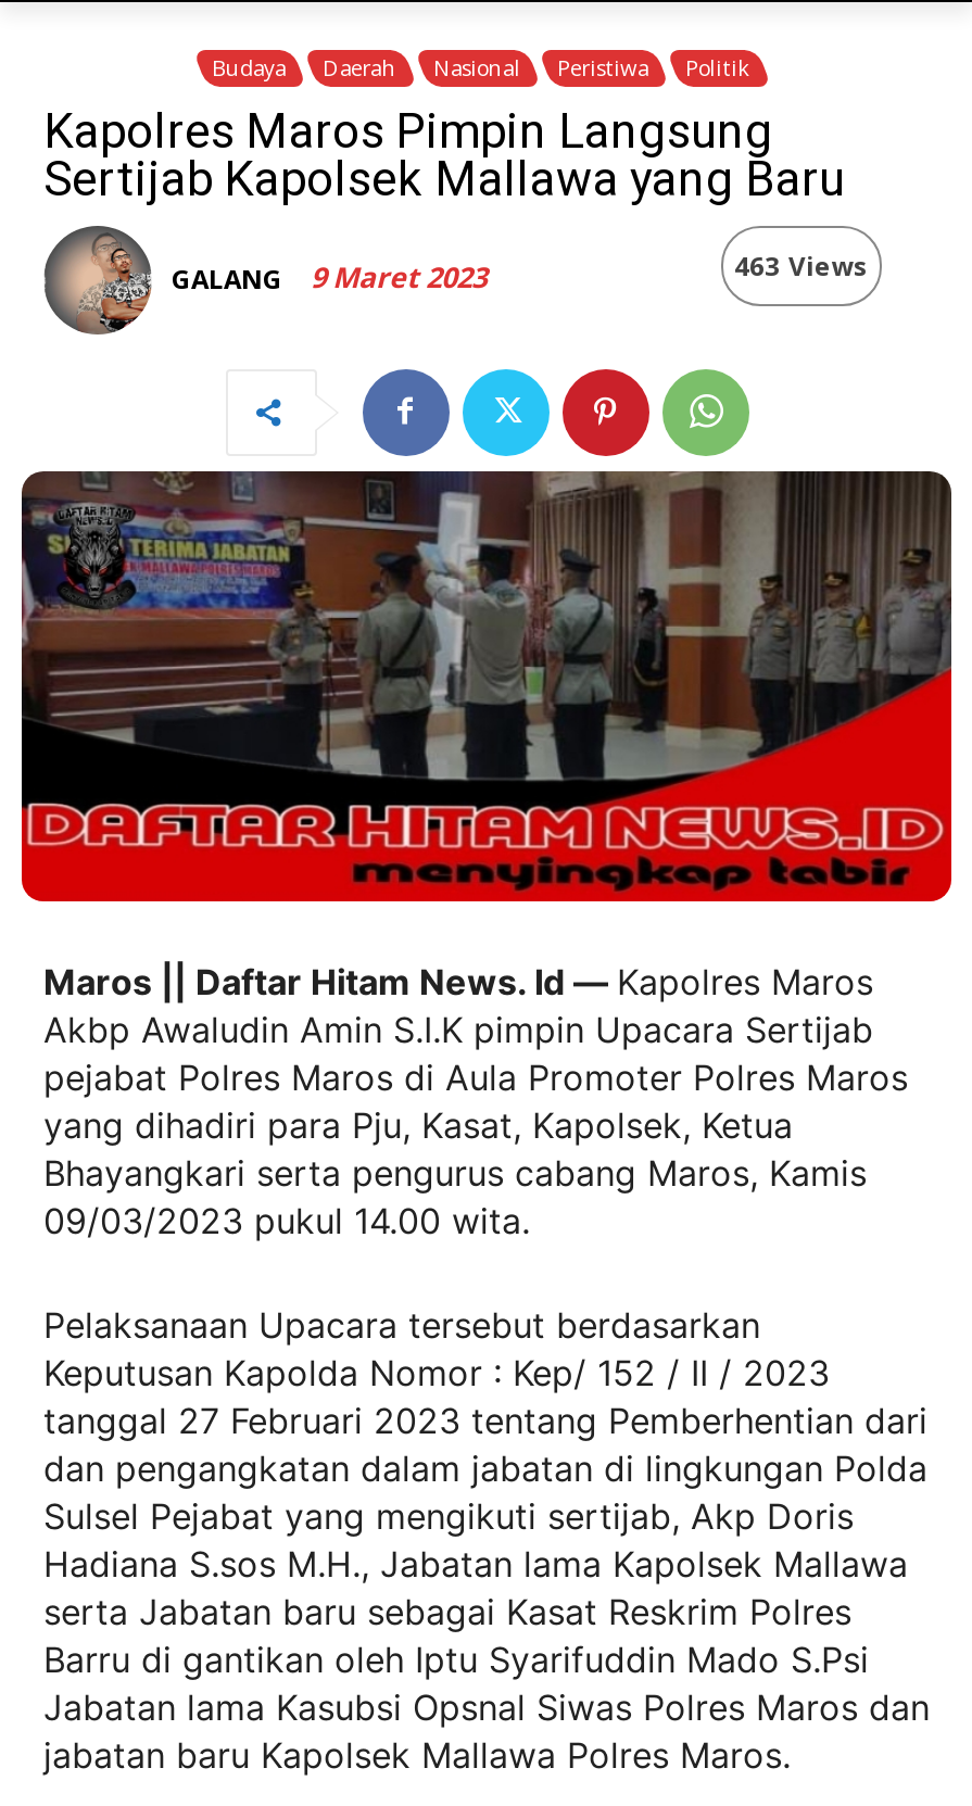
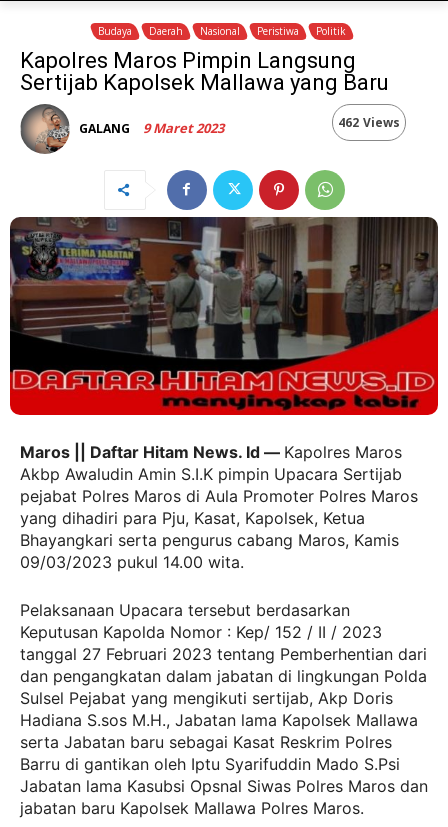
[734,247,869,284] 463 Views -> [338,114,400,131] 462 Views

